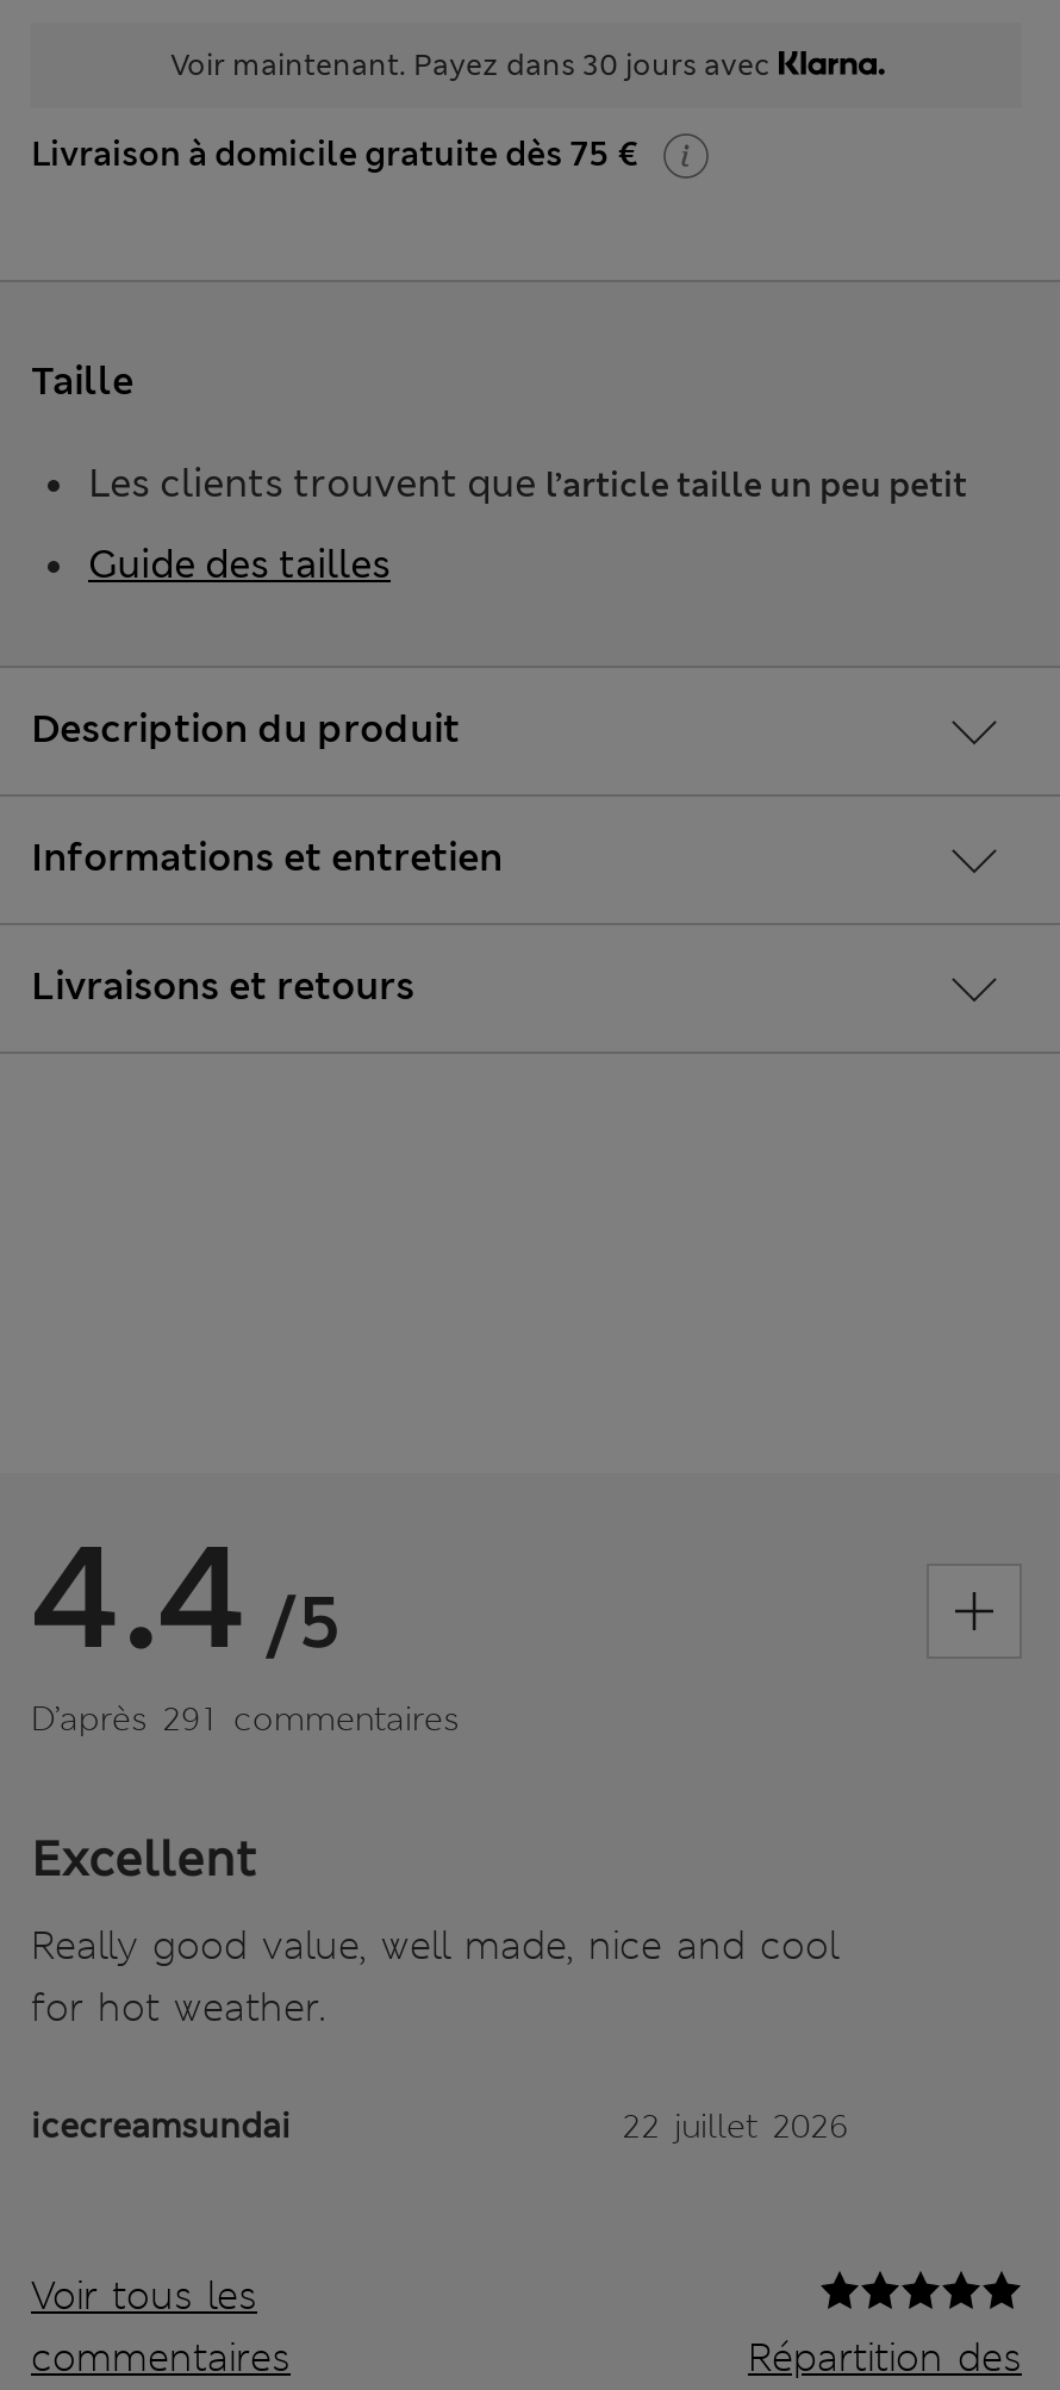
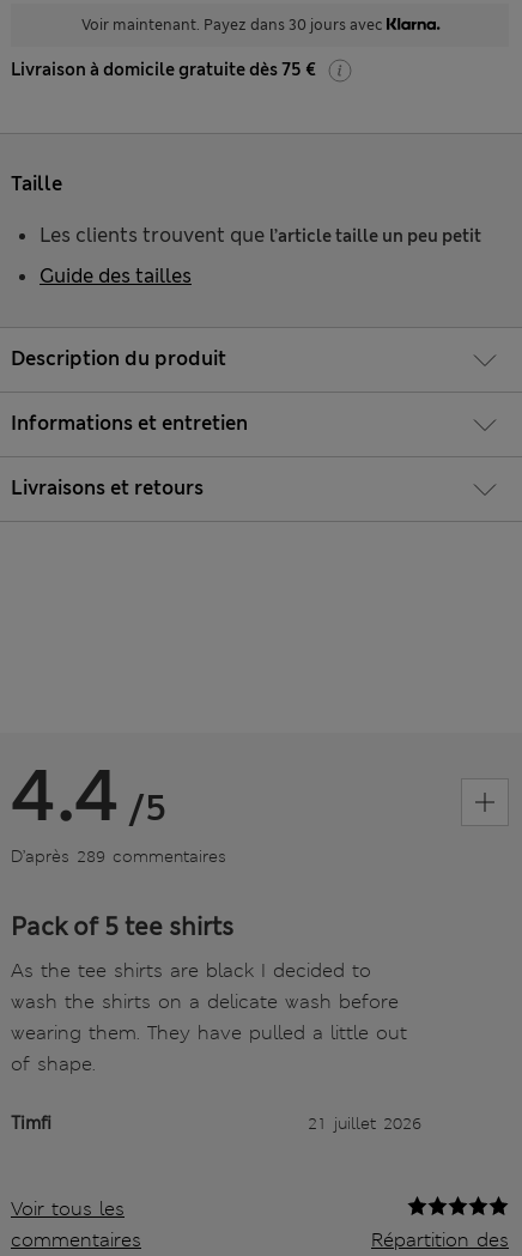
[31,1698,460,1741] D’après 291 commentaires -> [11,846,226,867] D’après 289 commentaires
[31,1829,255,1891] Excellent -> [11,912,233,943] Pack of 5 tee shirts
[31,1922,838,2033] Really good value, well made, nice and cool | for hot weather. -> [11,958,407,1077] As the tee shirts are black I decided to | wash the shirts on a delicate wash before | wearing them. They have pulled a little out | of shape.
[31,2105,848,2148] icecreamsundai | 22 juillet 2026 -> [11,1113,421,1134] Timfi | 21 juillet 2026

